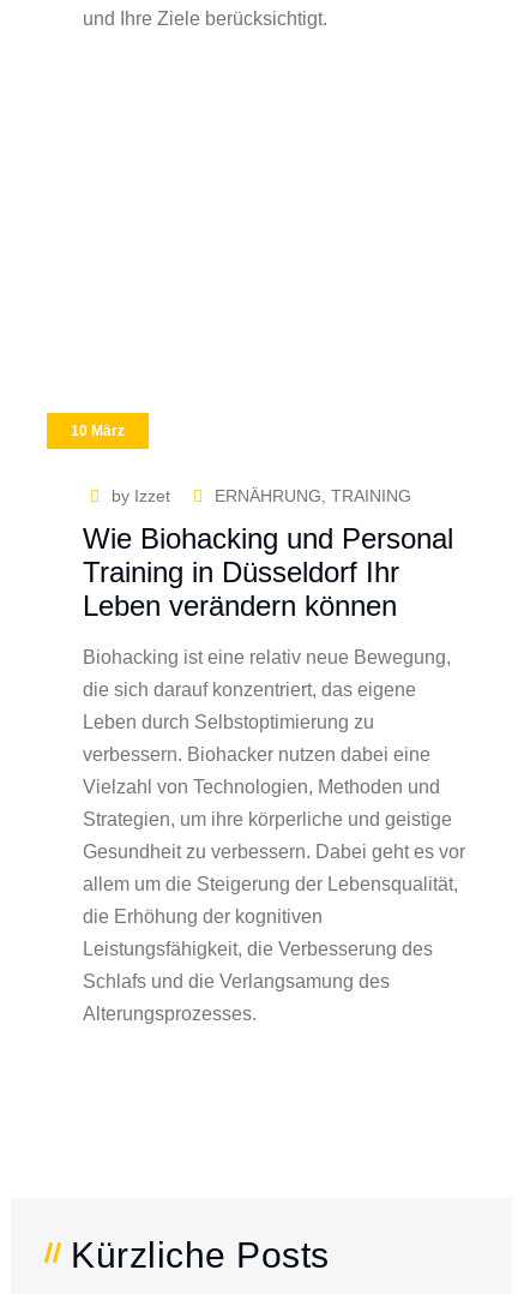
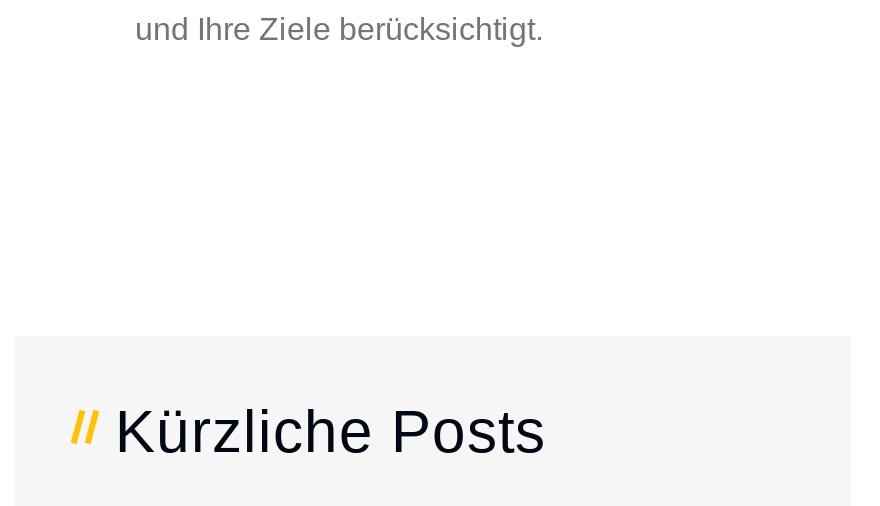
[71,423,465,1024] 10 März | by Izzet | ERNÄHRUNG, TRAINING | Wie Biohacking und Personal | Training in Düsseldorf Ihr | Leben verändern können | Biohacking ist eine relativ neue Bewegung, | die sich darauf konzentriert, das eigene | Leben durch Selbstoptimierung zu | verbessern. Biohacker nutzen dabei eine | Vielzahl von Technologien, Methoden und | Strategien, um ihre körperliche und geistige | Gesundheit zu verbessern. Dabei geht es vor | allem um die Steigerung der Lebensqualität, | die Erhöhung der kognitiven | Leistungsfähigkeit, die Verbesserung des | Schlafs und die Verlangsamung des | Alterungsprozesses. -> none

